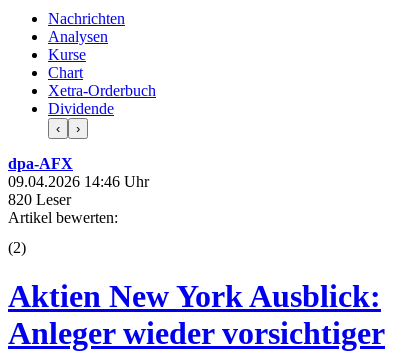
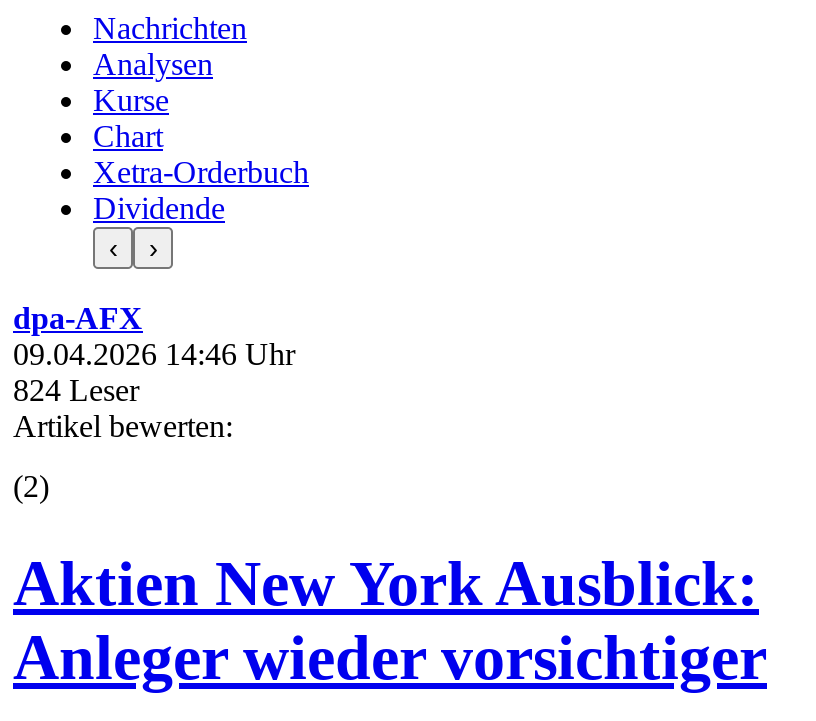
[8,191,71,208] 820 Leser -> [13,373,139,407] 824 Leser

